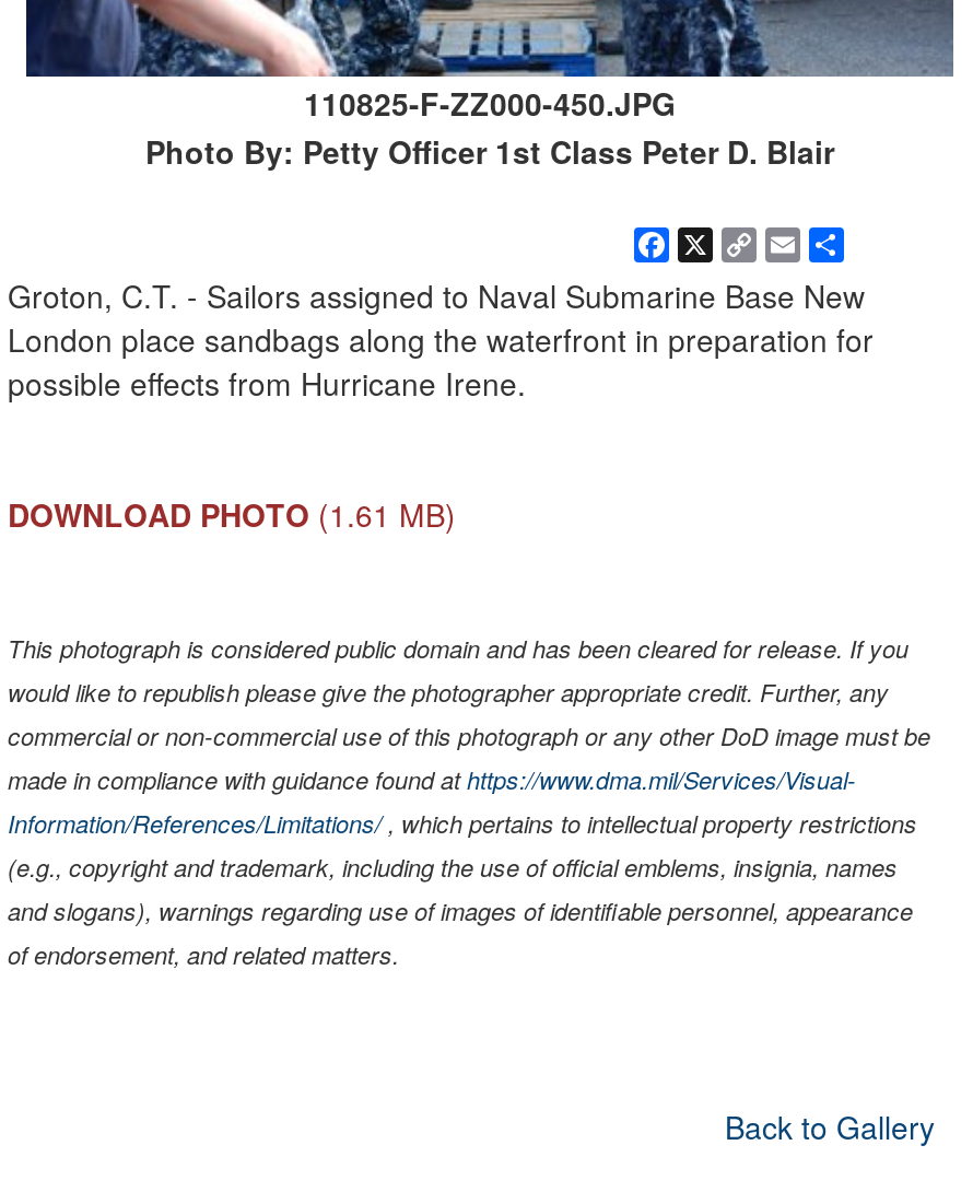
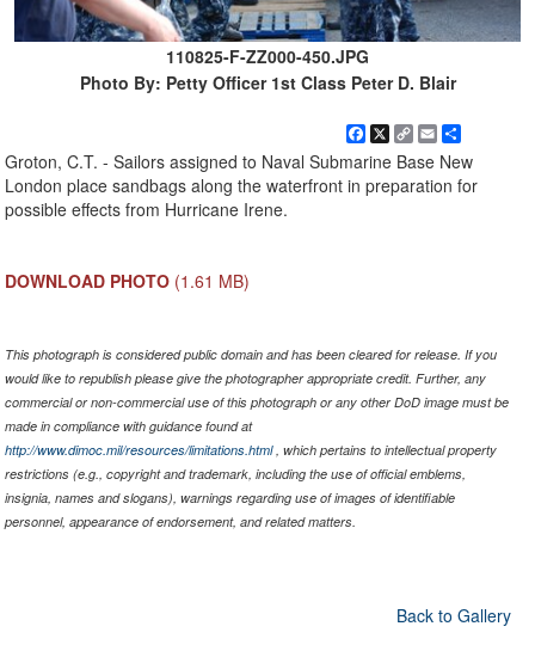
[8,764,917,971] made in compliance with guidance found athttps://www.dma.mil/Services/Visual- | Information/References/Limitations/, which pertains to intellectual property restrictions | (e.g., copyright and trademark, including the use of official emblems, insignia, names | and slogans), warnings regarding use of images of identifiable personnel, appearance | of endorsement, and related matters. -> [4,417,496,530] made in compliance with guidance found at | http://www.dimoc.mil/resources/limitations.html, which pertains to intellectual property | restrictions (e.g., copyright and trademark, including the use of official emblems, | insignia, names and slogans), warnings regarding use of images of identifiable | personnel, appearance of endorsement, and related matters.

